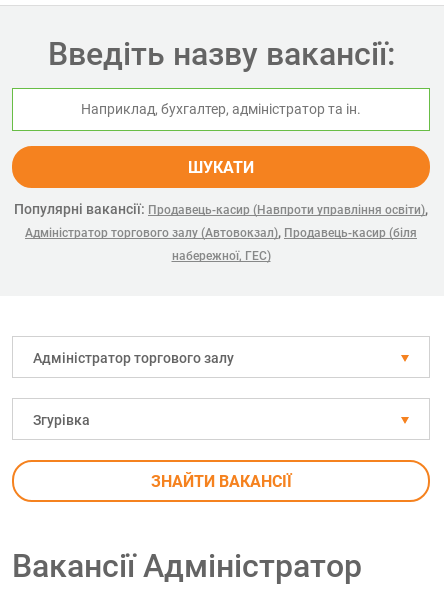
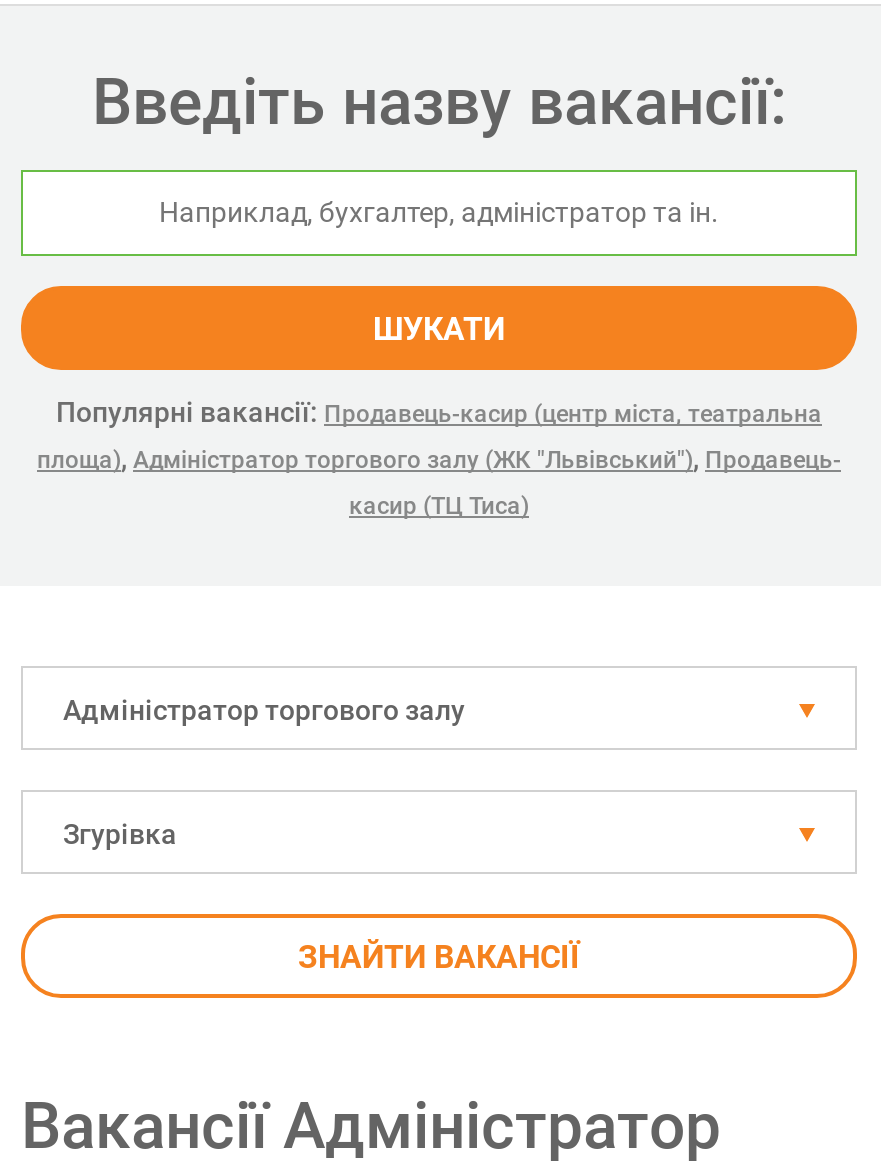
[14,201,428,240] Популярні вакансії: Продавець-касир (Навпроти управління освіти), | Адміністратор торгового залу (Автовокзал), Продавець-касир (біля -> [37,396,841,474] Популярні вакансії: Продавець-касир (центр міста, театральна | площа), Адміністратор торгового залу (ЖК "Львівський"), Продавець-
[171,249,270,263] набережної, ГЕС) -> [349,492,529,520] касир (ТЦ Тиса)

